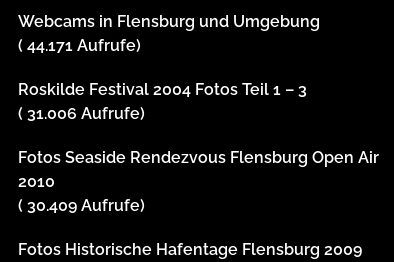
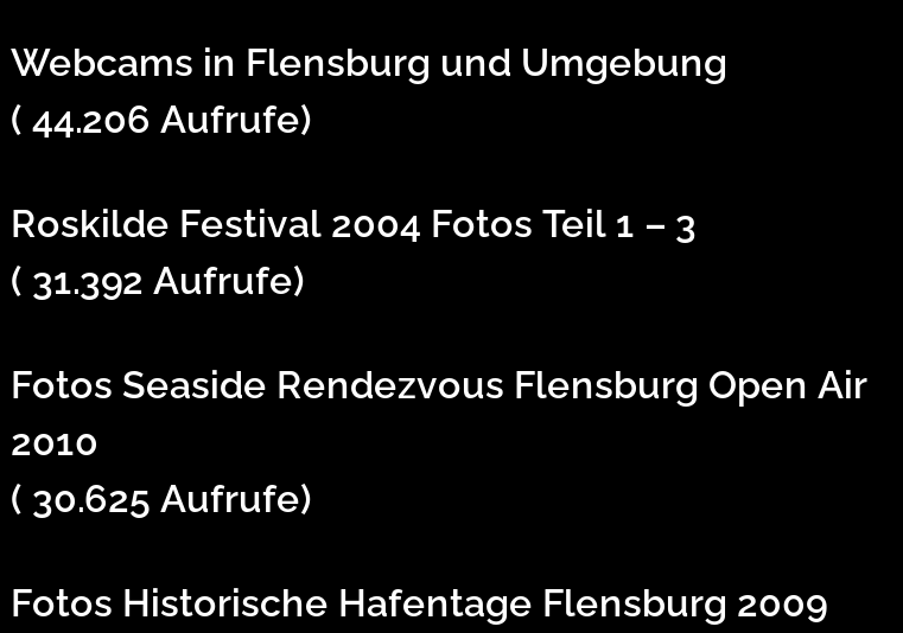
[18,36,141,55] ( 44.171 Aufrufe) -> [11,98,312,143] ( 44.206 Aufrufe)
[18,104,145,123] ( 31.006 Aufrufe) -> [11,259,305,304] ( 31.392 Aufrufe)
[18,196,145,215] ( 30.409 Aufrufe) -> [11,477,312,522] ( 30.625 Aufrufe)

